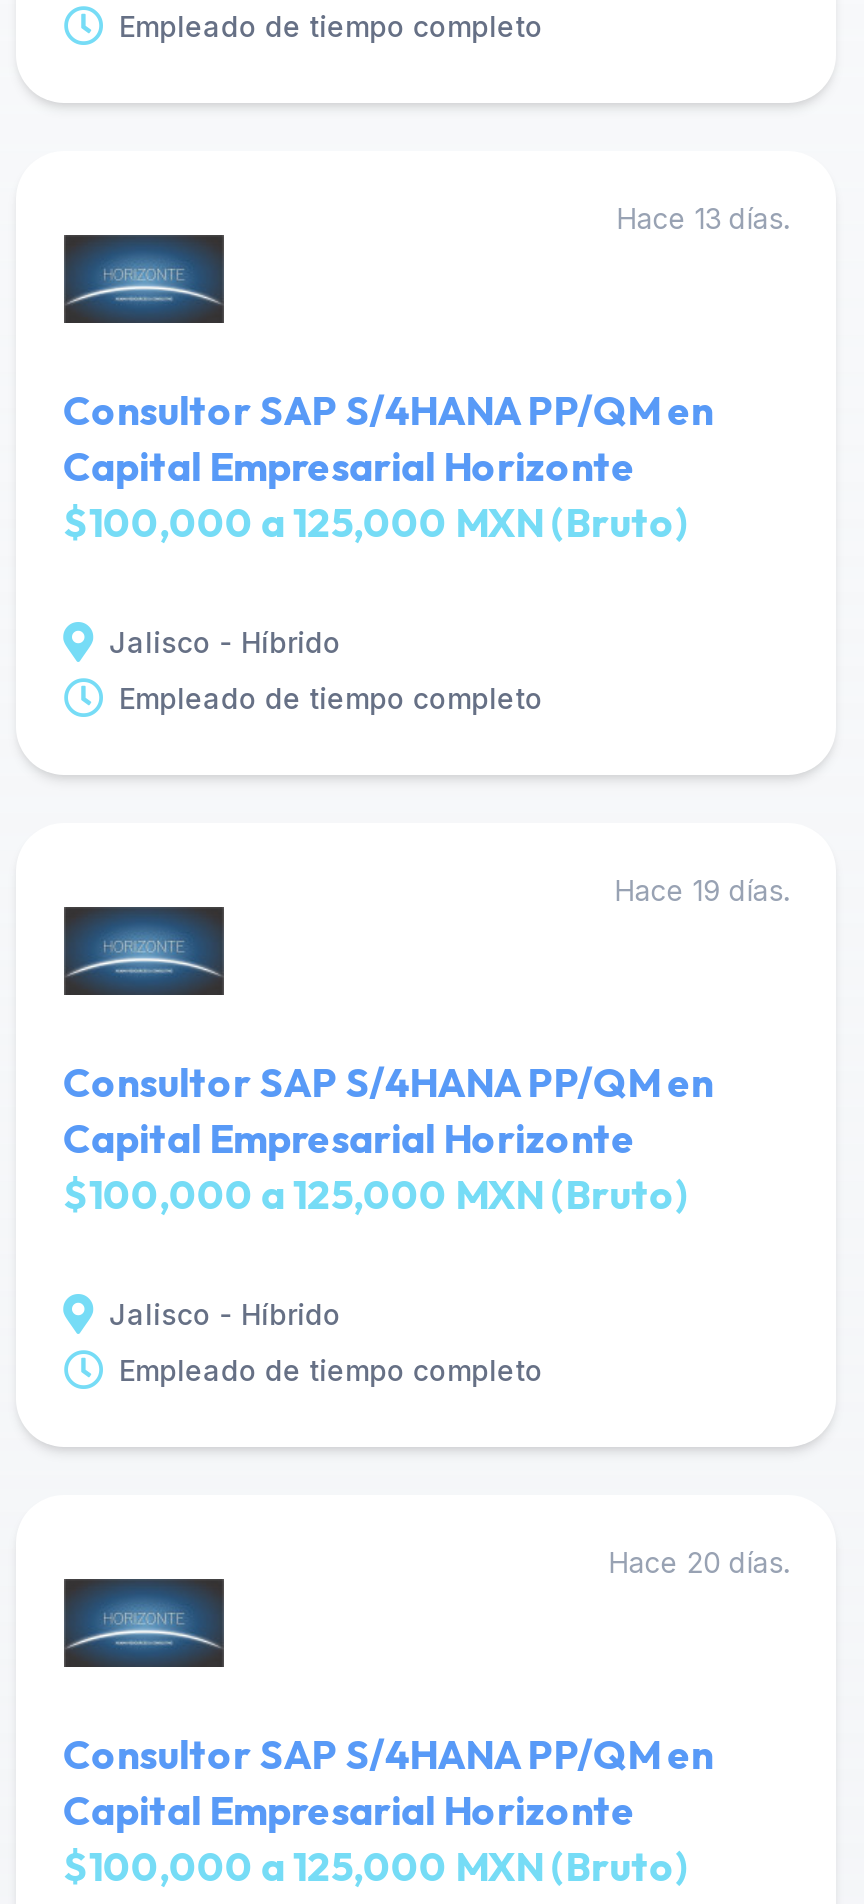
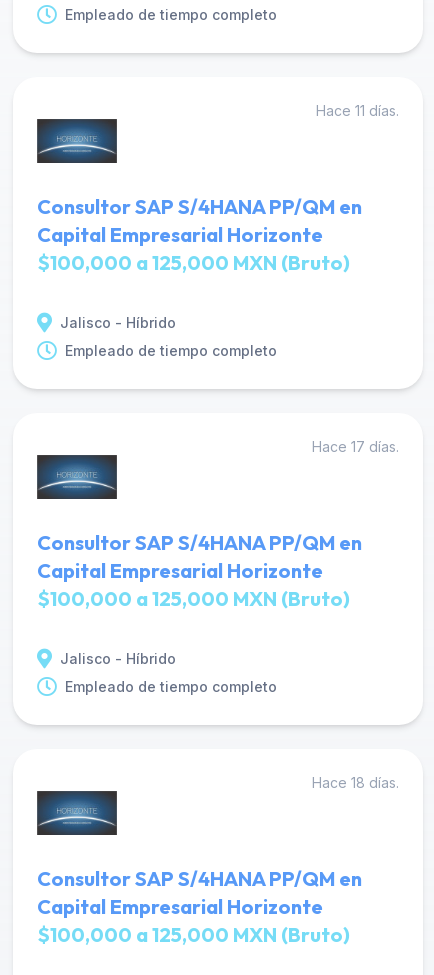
[617,201,789,235] Hace 13 días. -> [316,102,399,119] Hace 11 días.
[615,873,789,907] Hace 19 días. -> [312,438,399,455] Hace 17 días.
[609,1545,789,1579] Hace 20 días. -> [312,774,399,791] Hace 18 días.

